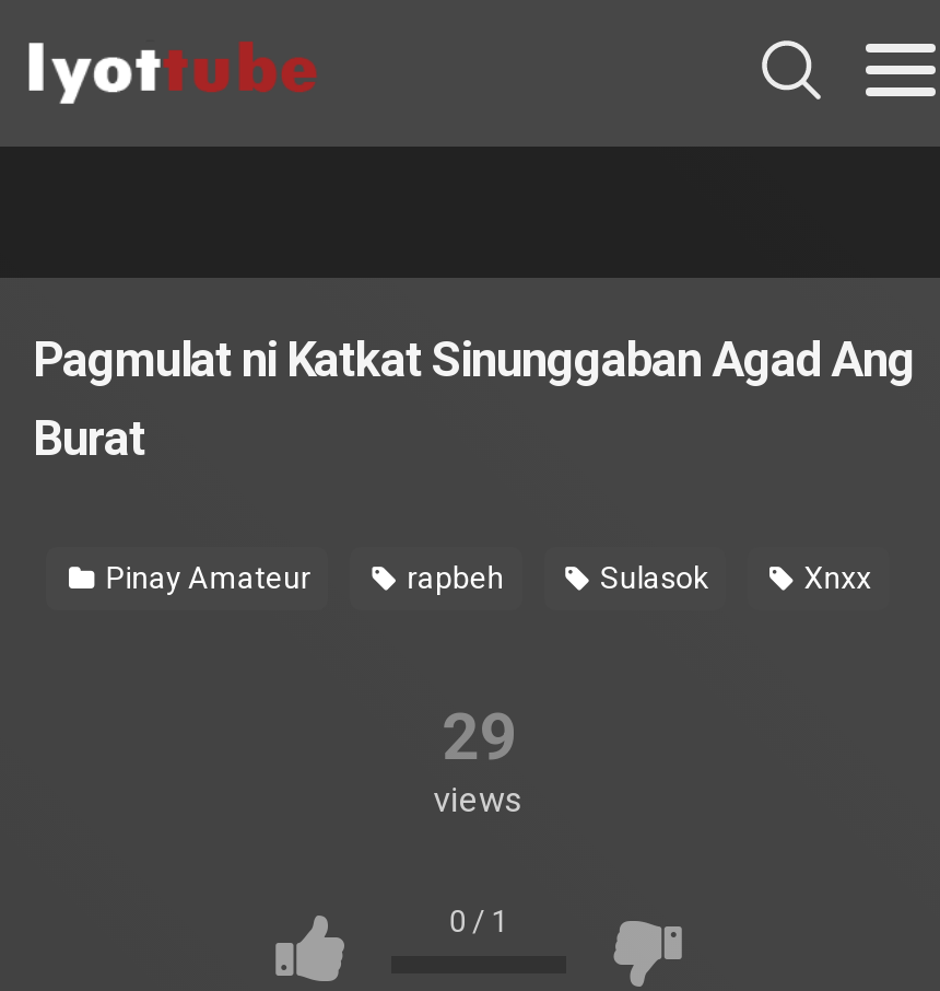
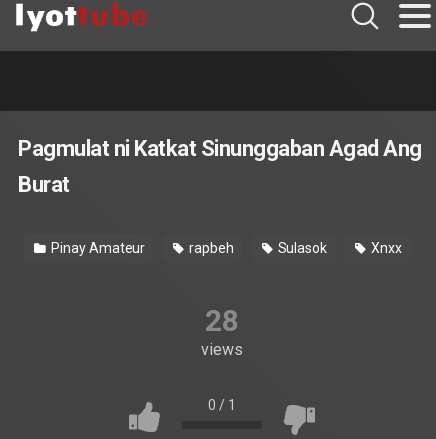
[442,698,516,774] 29 -> [205,303,239,338] 28

